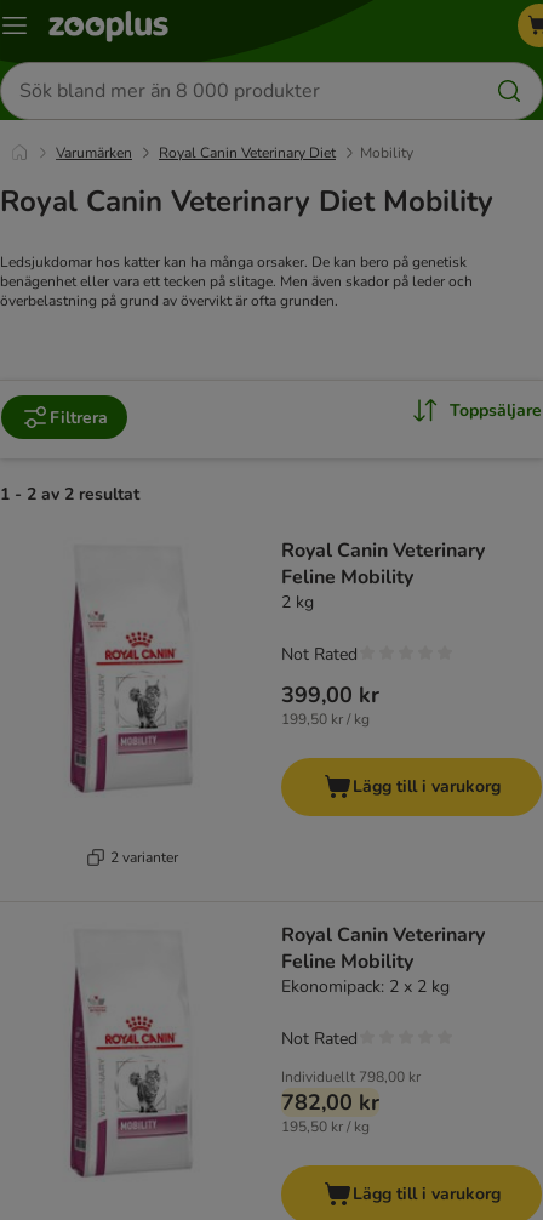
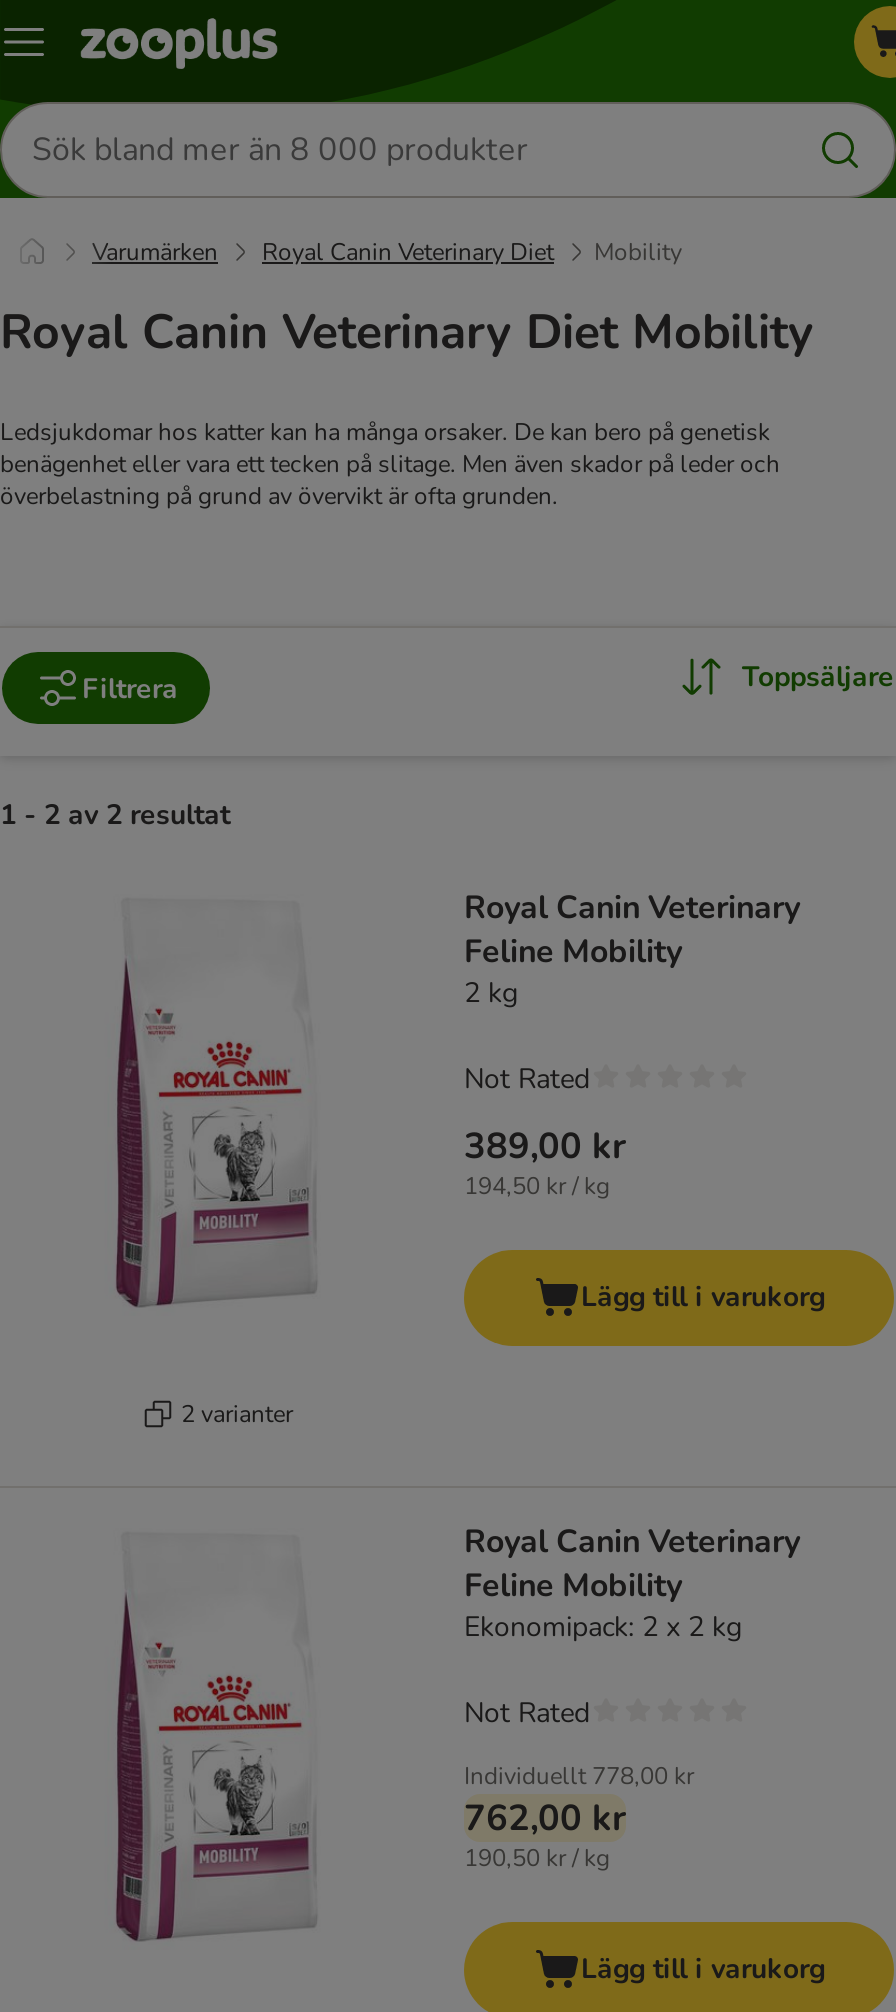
[281,680,379,710] 399,00 kr -> [464,1122,626,1170] 389,00 kr
[281,710,370,729] 199,50 kr / kg -> [464,1170,610,1202] 194,50 kr / kg
[281,1067,421,1087] Individuellt 798,00 kr -> [464,1760,694,1792] Individuellt 778,00 kr
[281,1088,379,1117] 782,00 kr -> [464,1794,626,1842] 762,00 kr
[281,1117,370,1136] 195,50 kr / kg -> [464,1842,610,1874] 190,50 kr / kg

